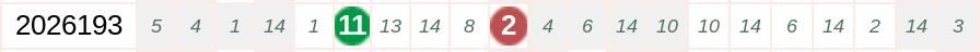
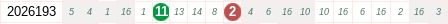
[264,15,285,37] 14 -> [120,7,130,17] 16
[616,15,638,37] 14 -> [281,7,291,17] 16
[739,15,761,37] 14 -> [338,7,348,17] 16
[822,15,844,37] 14 -> [376,7,386,17] 16
[906,15,927,37] 14 -> [414,7,424,17] 16

